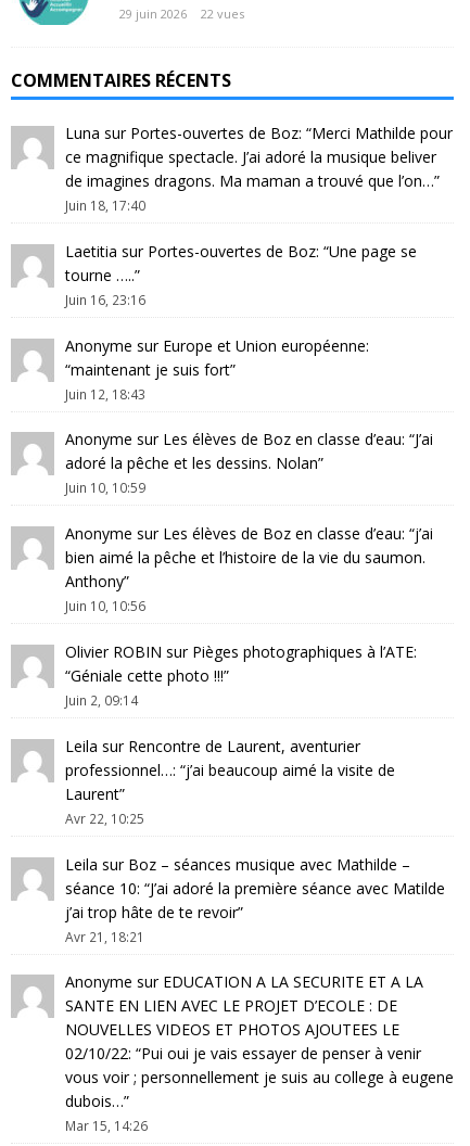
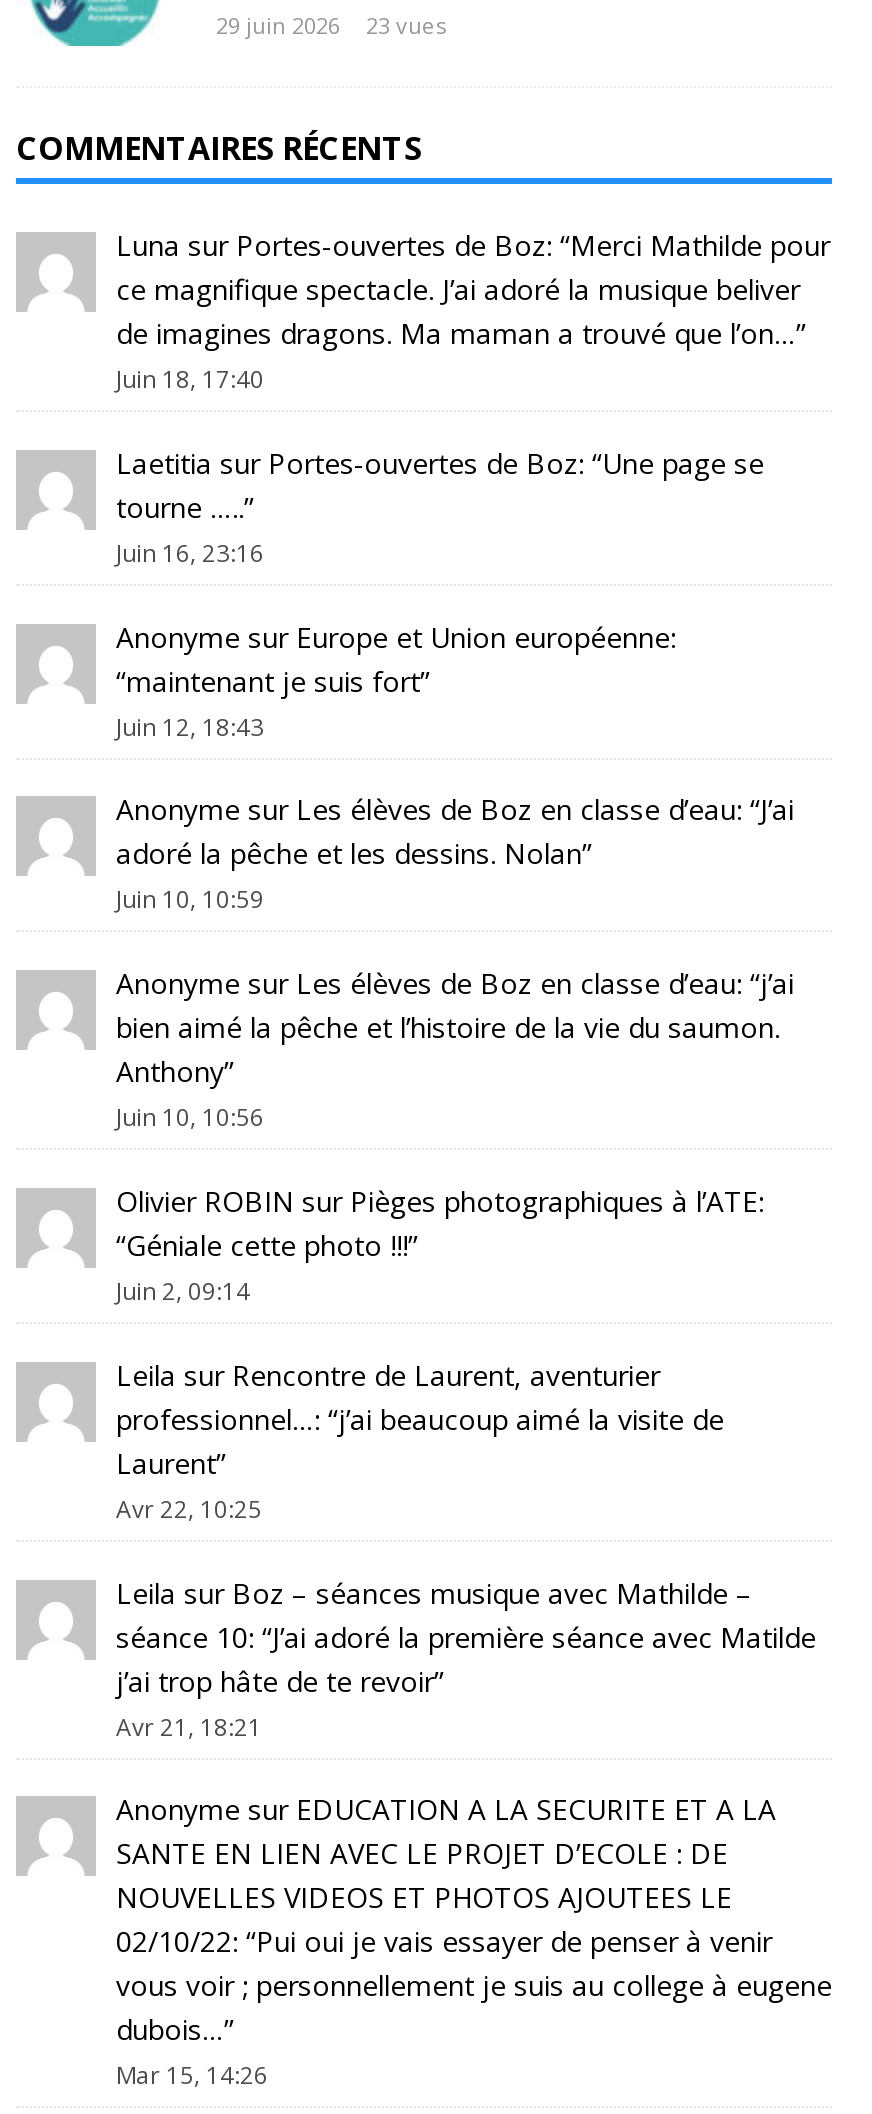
[119,5,244,22] 29 juin 2026 22 vues -> [216,10,446,40] 29 juin 2026 23 vues

